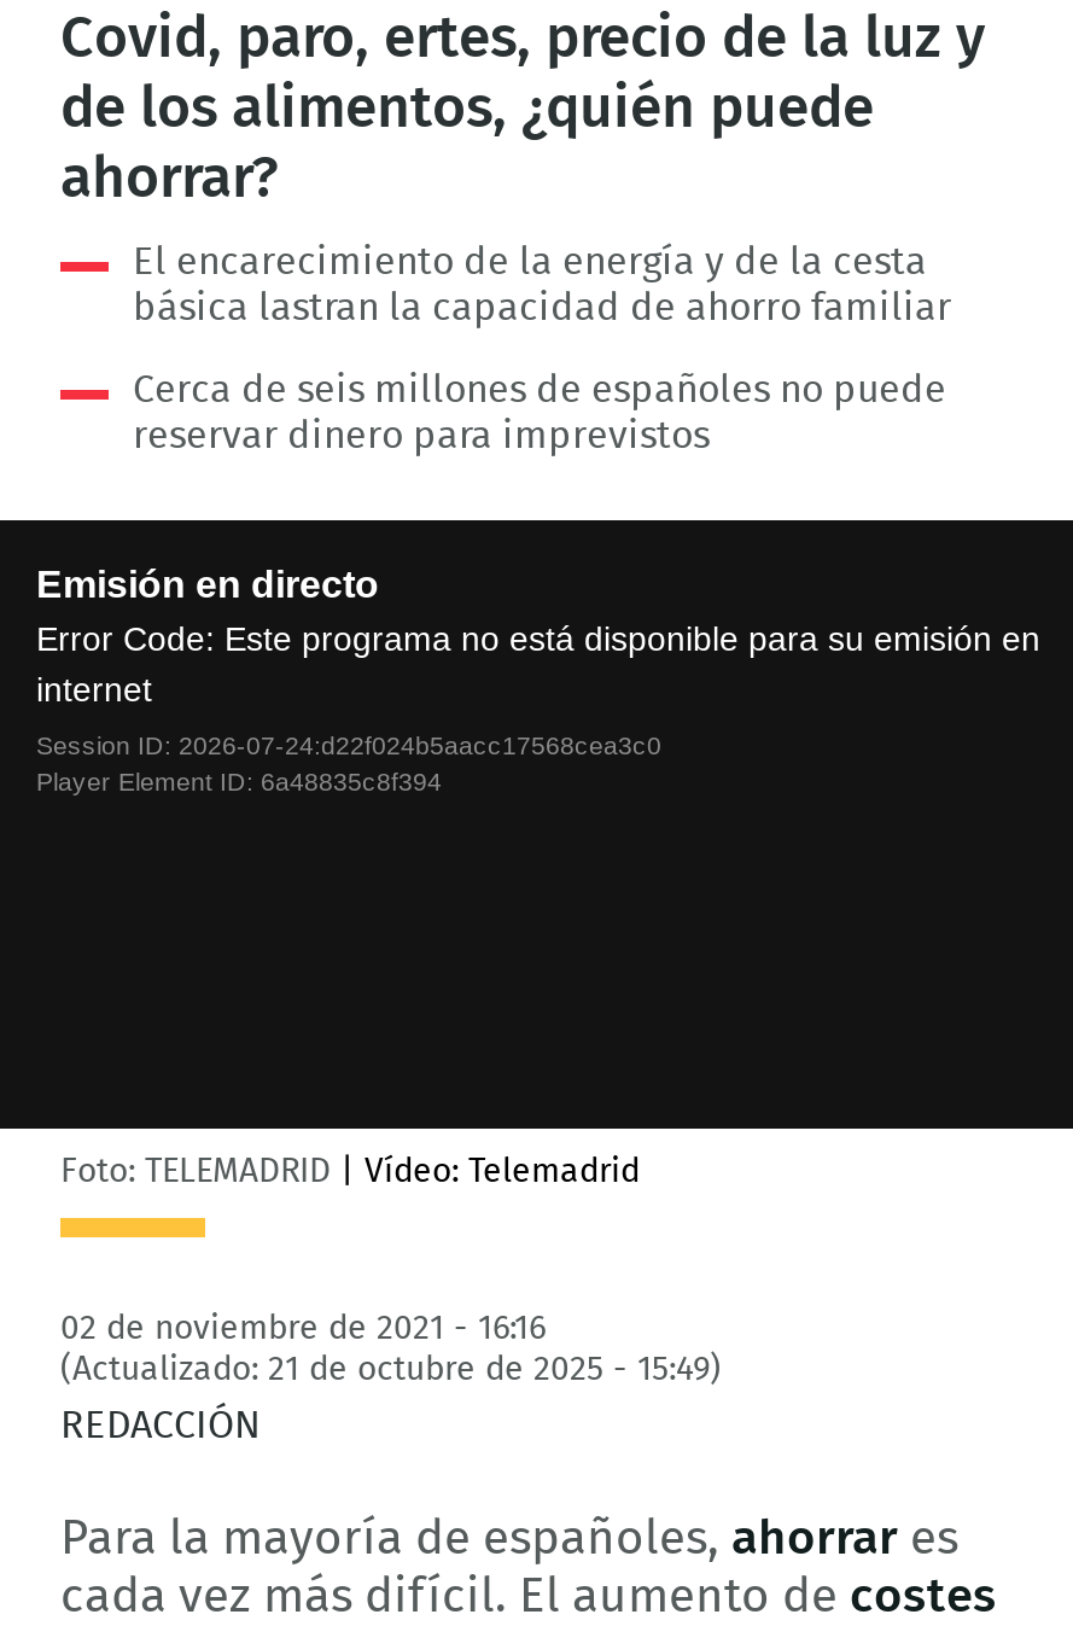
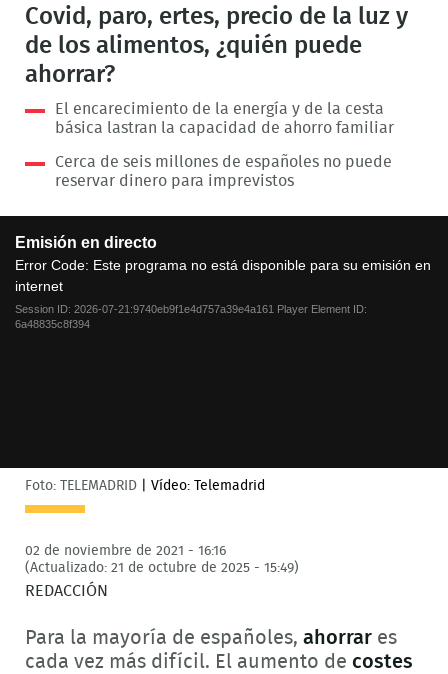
[36,731,661,796] Session ID: 2026-07-24:d22f024b5aacc17568cea3c0 | Player Element ID: 6a48835c8f394 -> [15,303,367,330] Session ID: 2026-07-21:9740eb9f1e4d757a39e4a161 Player Element ID: | 6a48835c8f394

